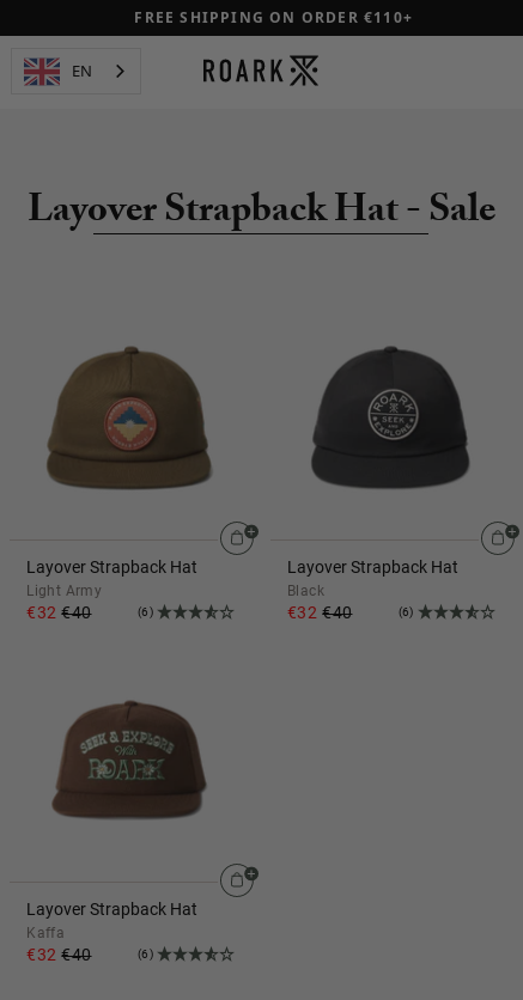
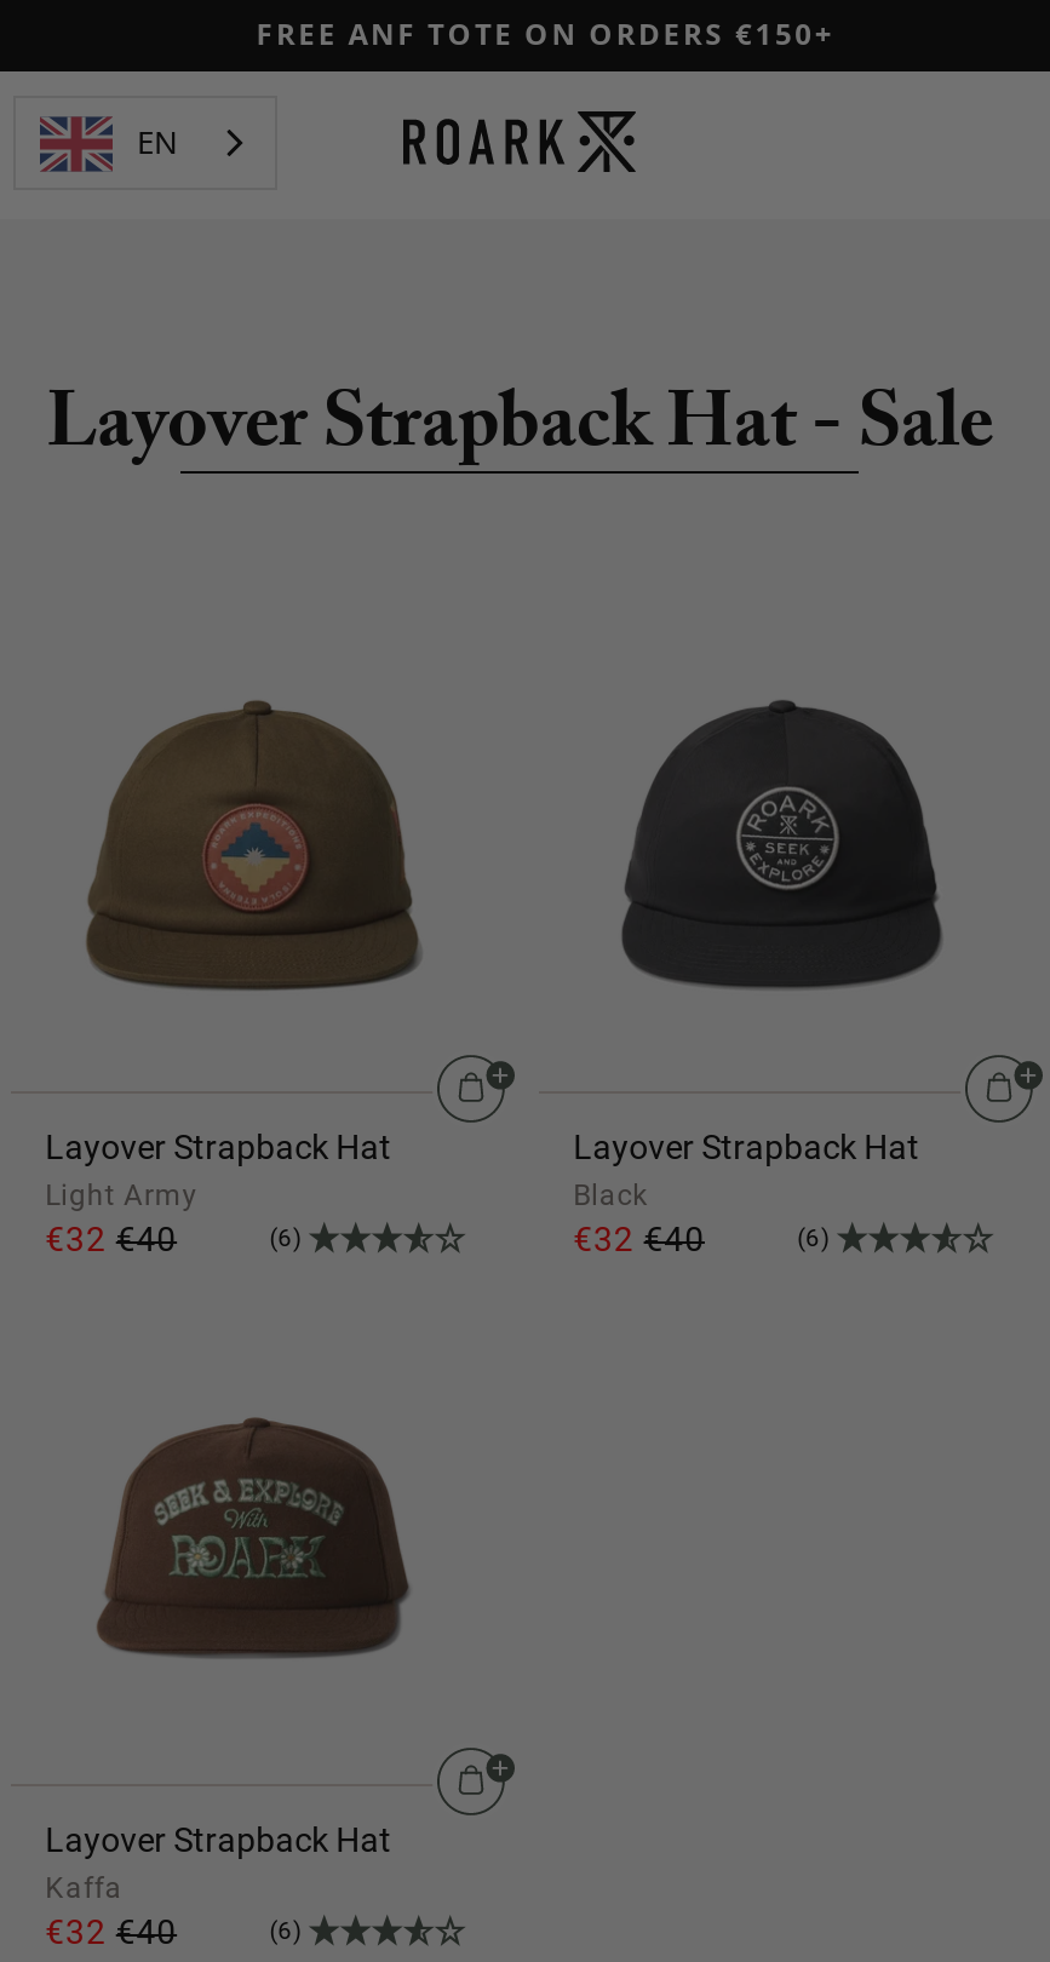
[134,7,413,28] FREE SHIPPING ON ORDER €110+ -> [256,13,835,54] FREE ANF TOTE ON ORDERS €150+

